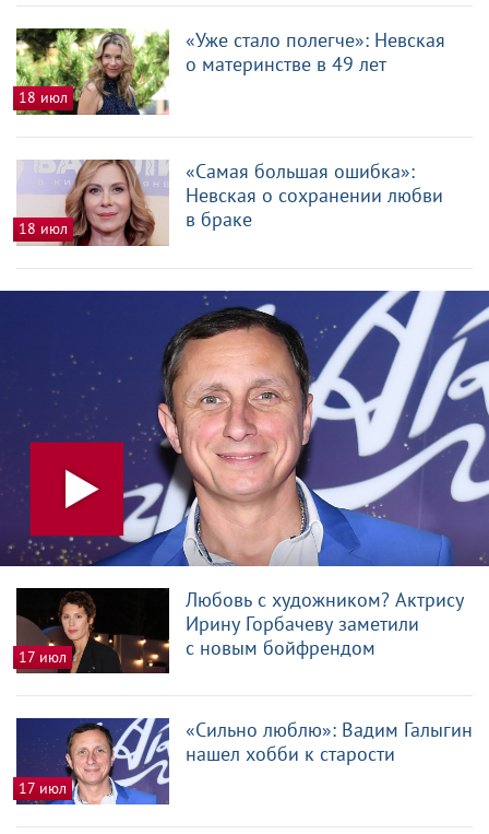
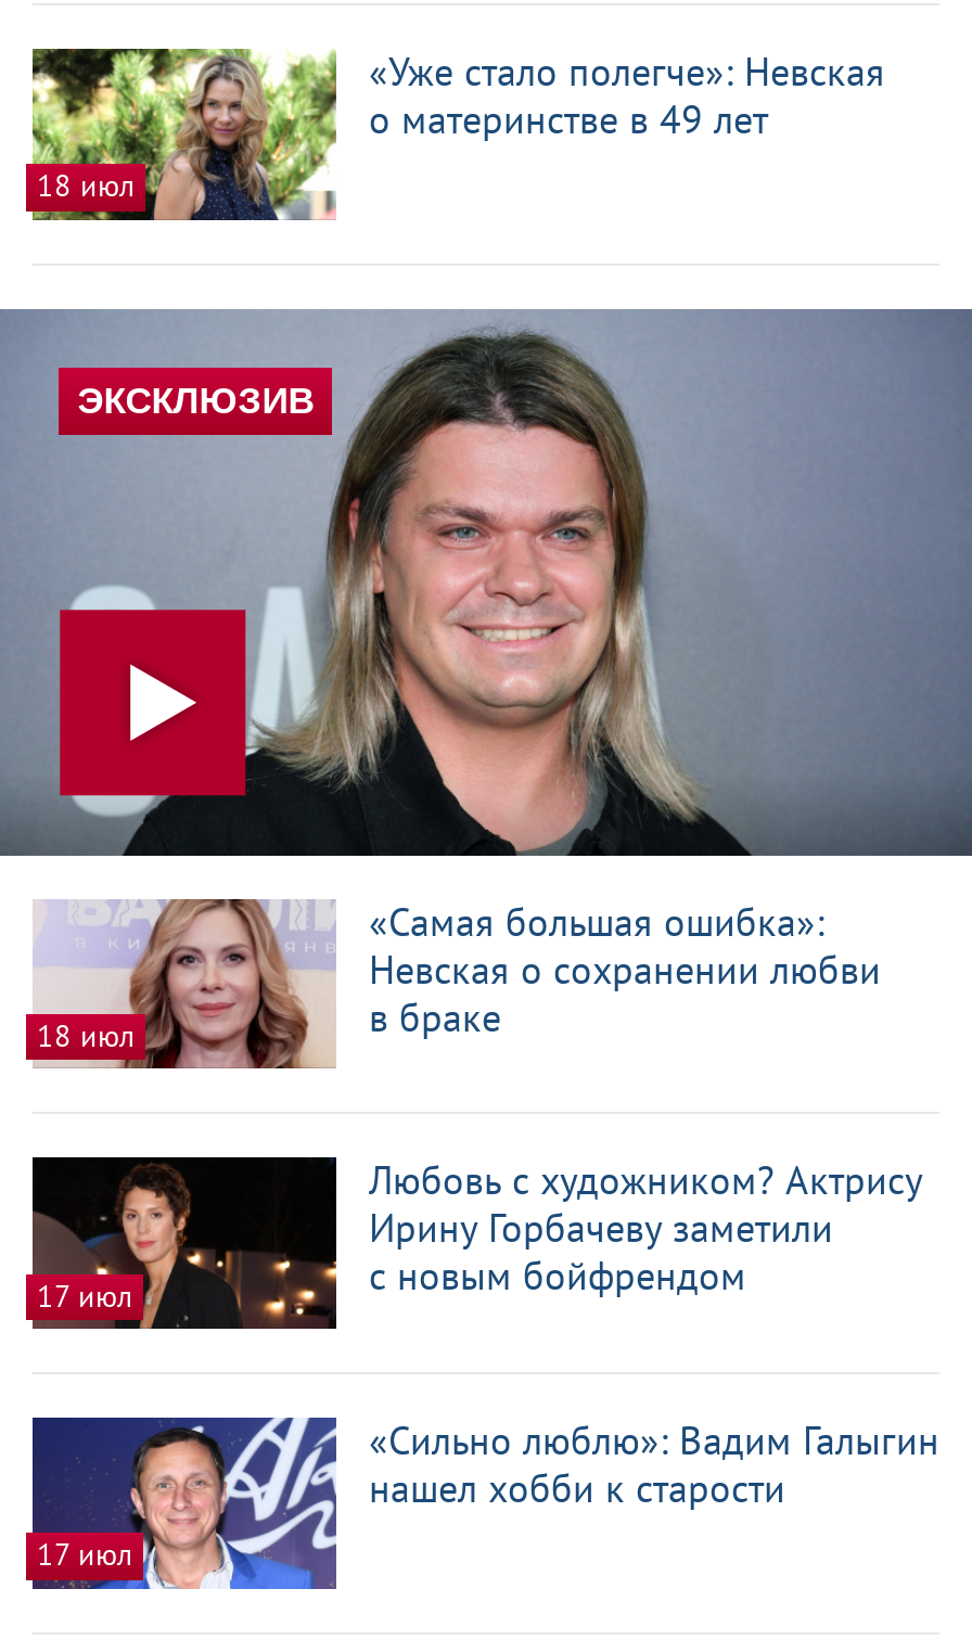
moved [19,157,443,247] -> [37,895,881,1073]: [image] | 18 июл | «Самая большая ошибка»: | Невская о сохранении любви | в браке
[3,290,486,567] [image] -> [7,307,965,858] [image]

